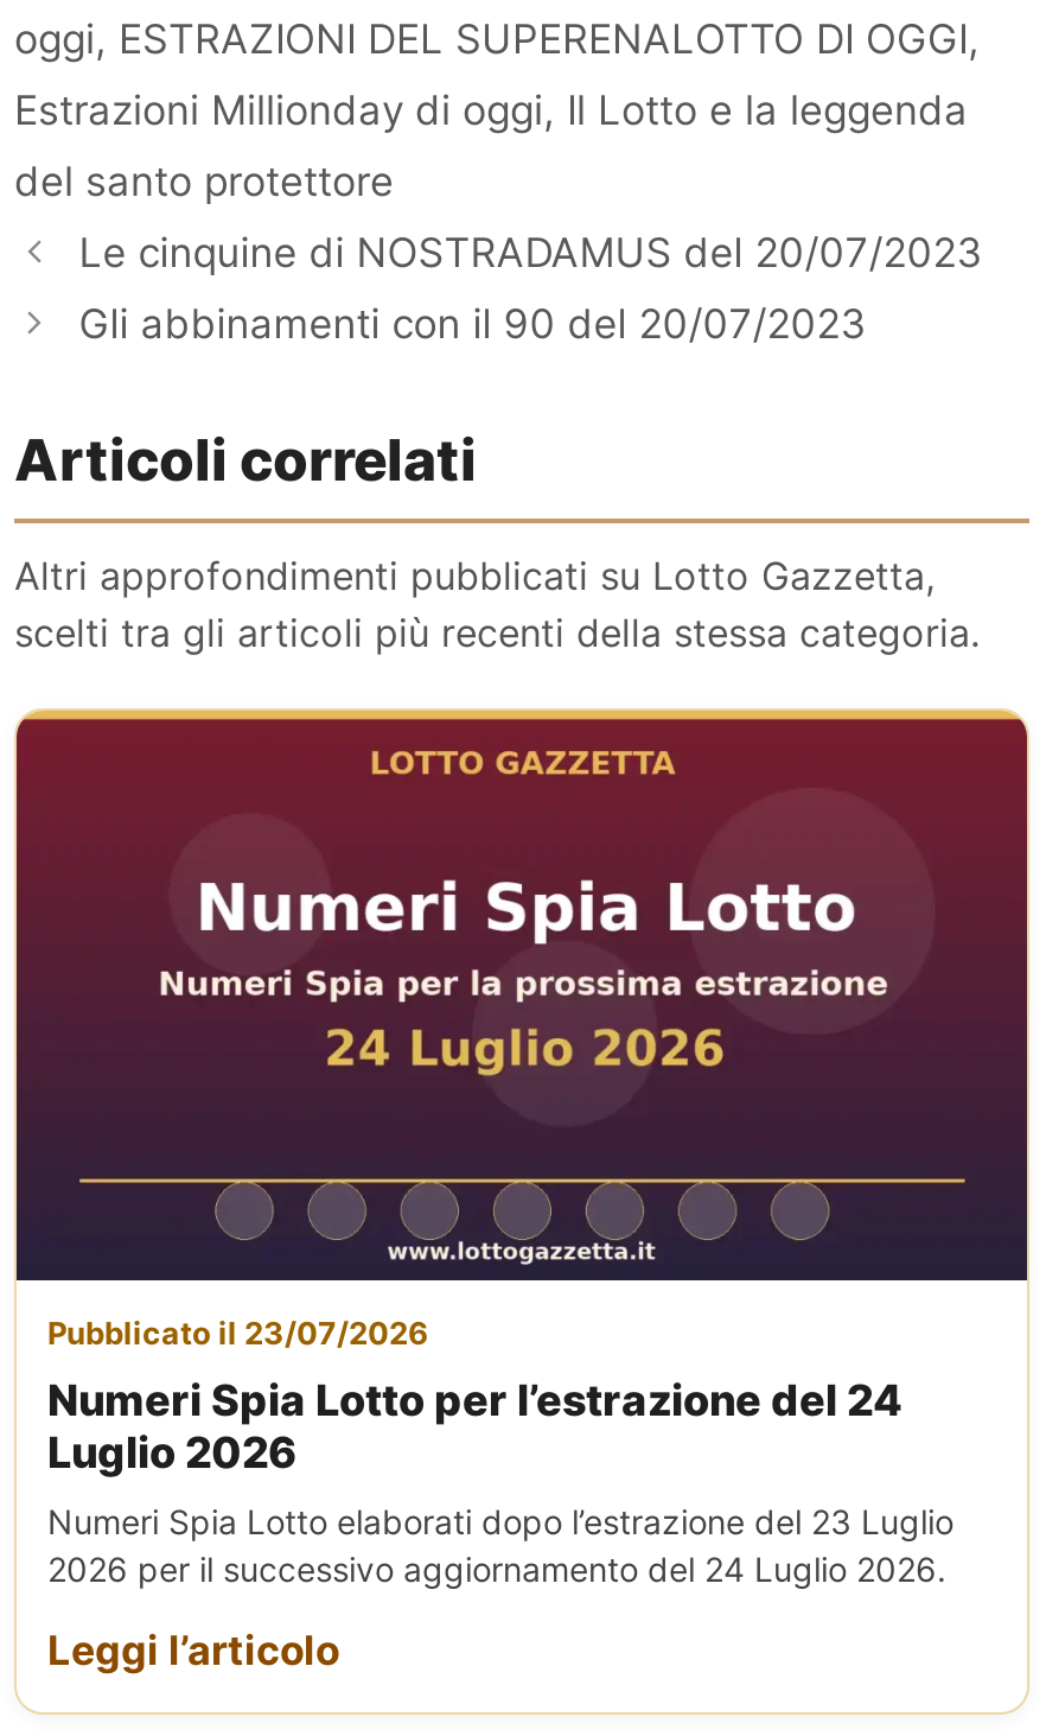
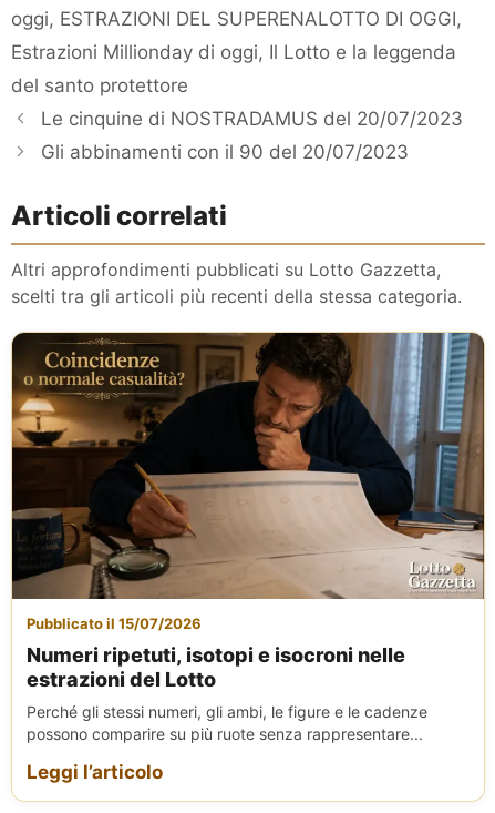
[14,708,1027,1351] [image] | Pubblicato il 23/07/2026 -> [11,332,485,632] [image] | Pubblicato il 15/07/2026
[47,1374,901,1476] Numeri Spia Lotto per l’estrazione del 24 | Luglio 2026 -> [27,643,405,691] Numeri ripetuti, isotopi e isocroni nelle | estrazioni del Lotto
[47,1500,953,1588] Numeri Spia Lotto elaborati dopo l’estrazione del 23 Luglio | 2026 per il successivo aggiornamento del 24 Luglio 2026. -> [27,702,427,743] Perché gli stessi numeri, gli ambi, le figure e le cadenze | possono comparire su più ruote senza rappresentare...

